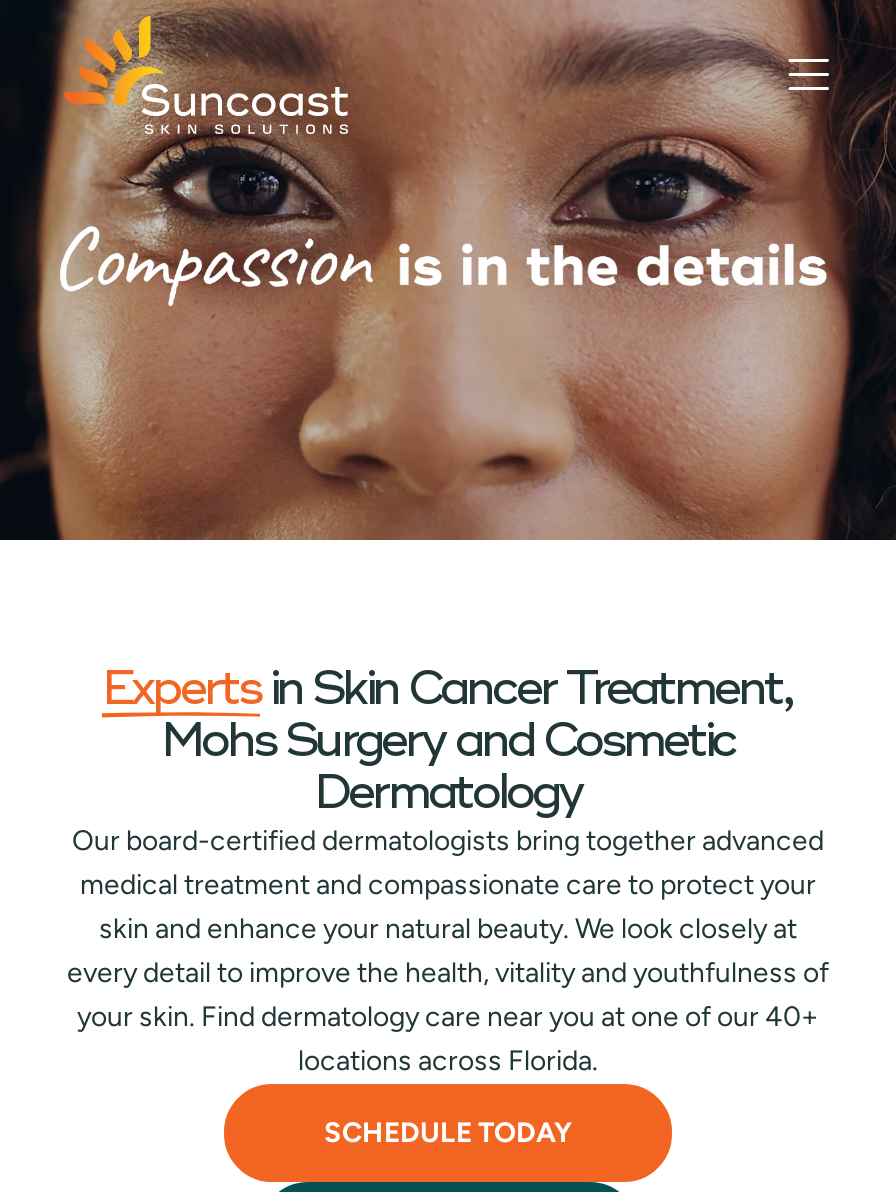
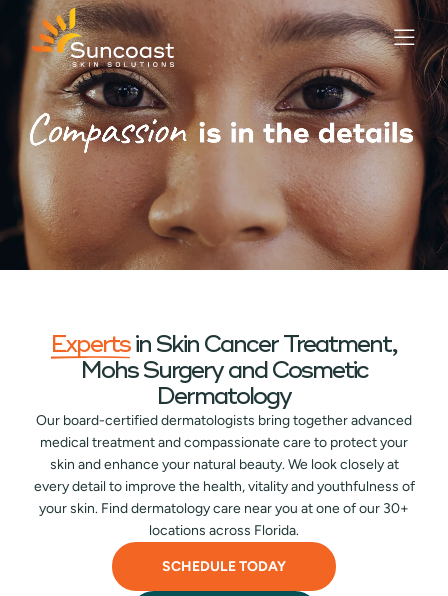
[77,1000,819,1034] your skin. Find dermatology care near you at one of our 40+ -> [39,500,409,517] your skin. Find dermatology care near you at one of our 30+

